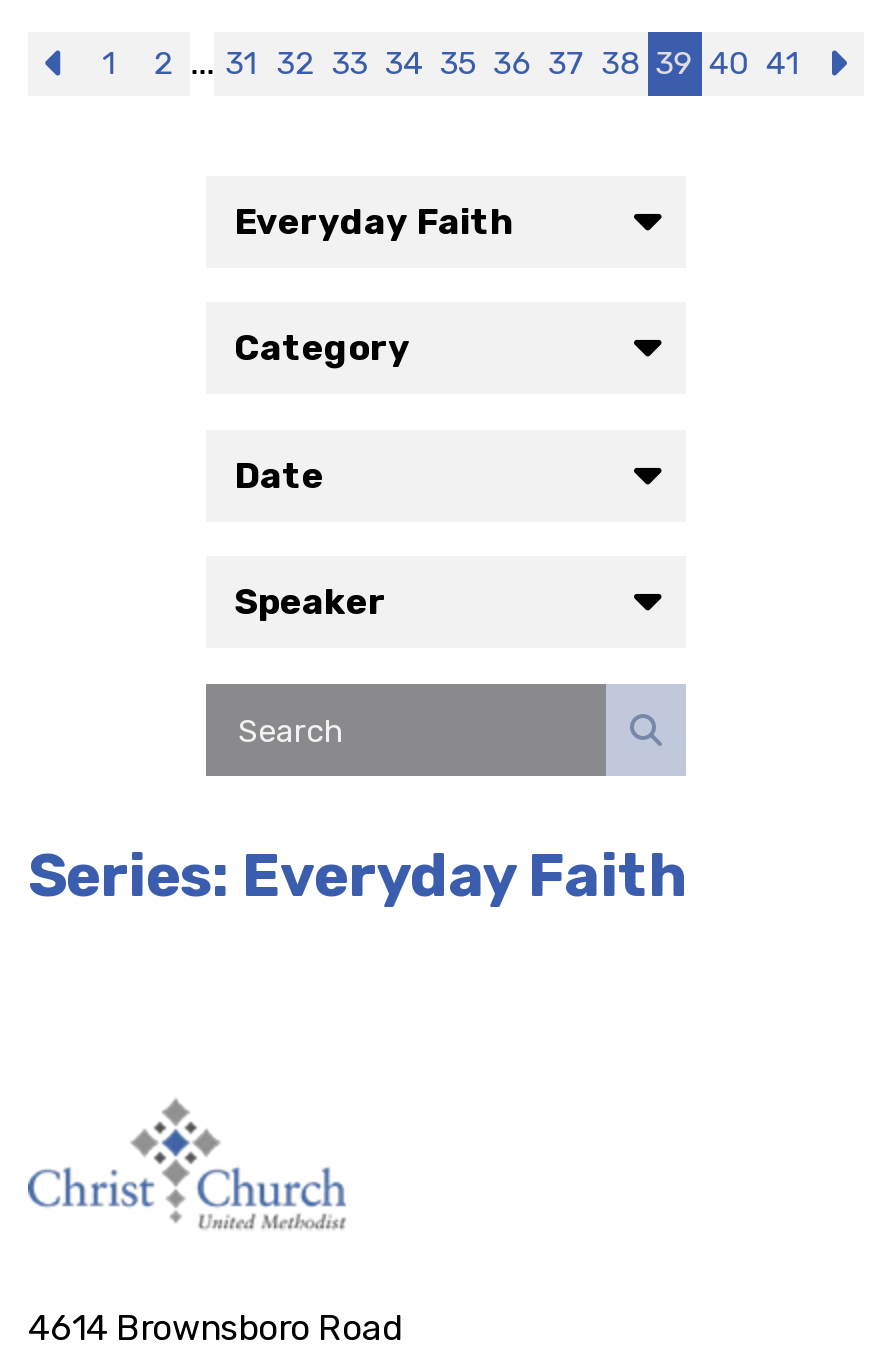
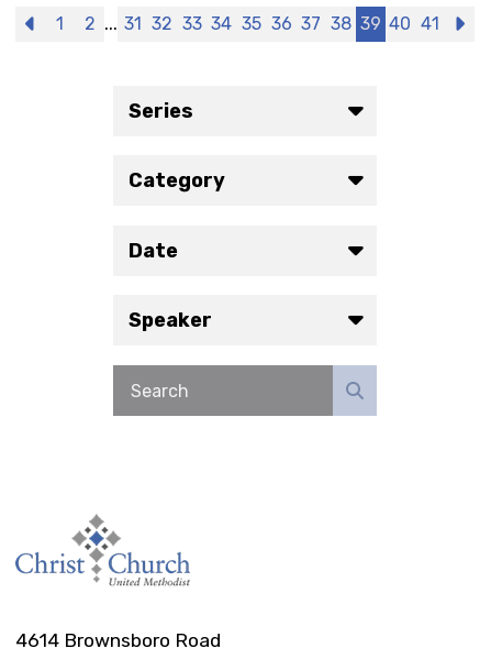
[234,199,514,243] Everyday Faith -> [129,99,193,123] Series
[28,840,688,912] Series: Everyday Faith -> none

